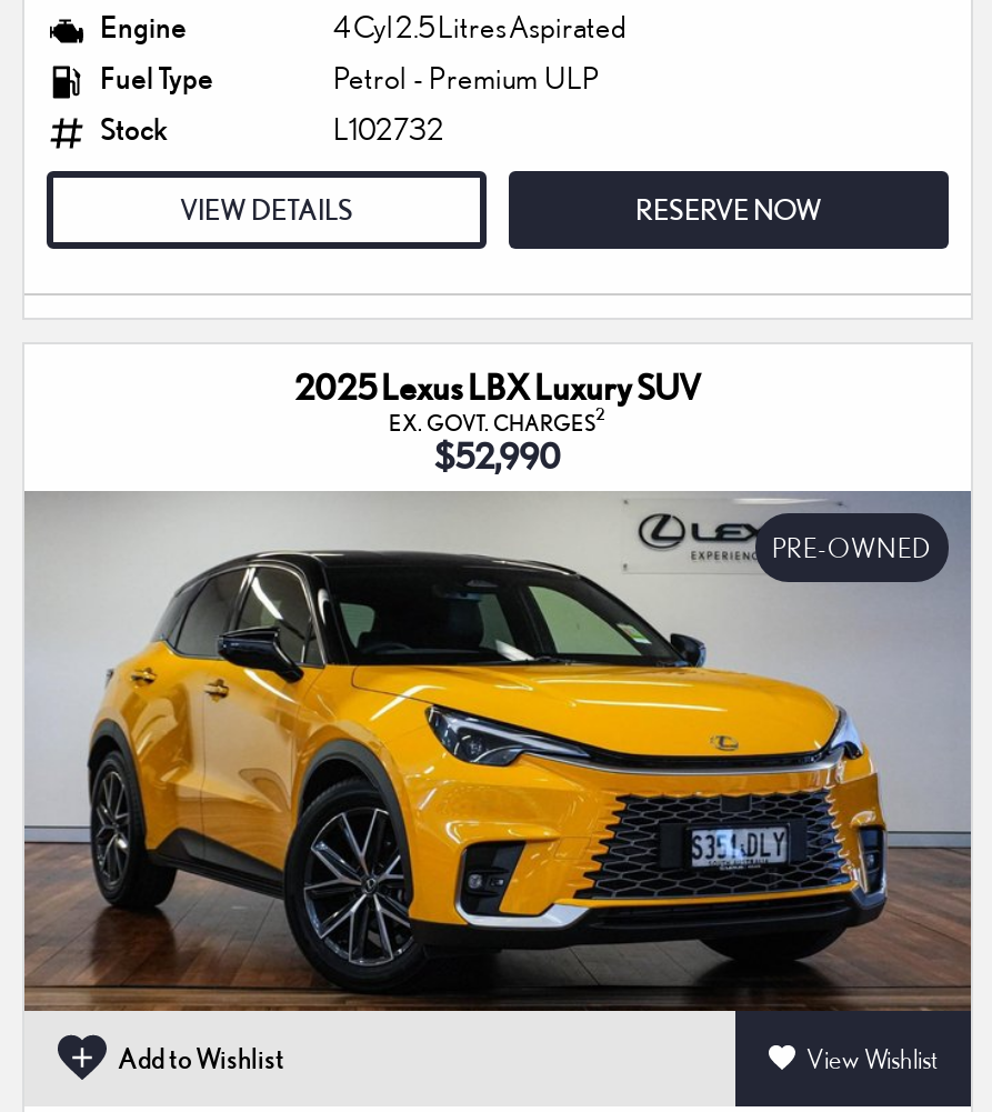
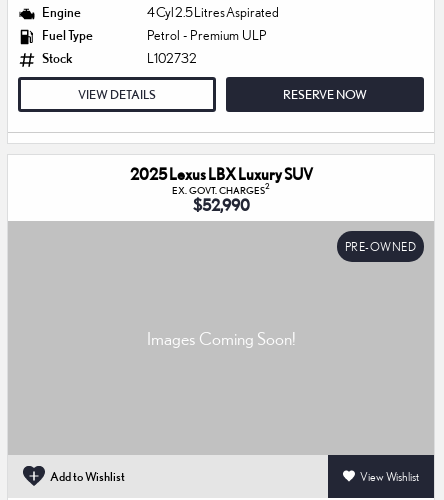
[24,491,971,1013] [image] -> none

